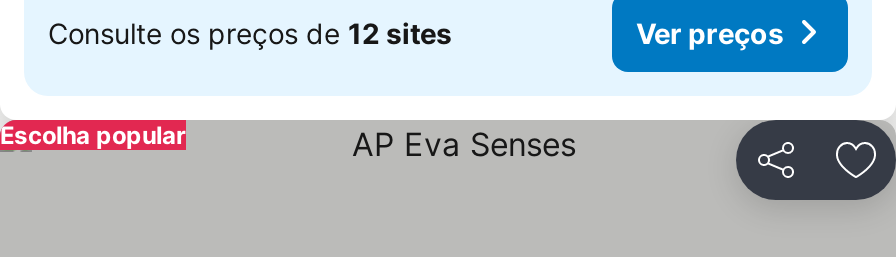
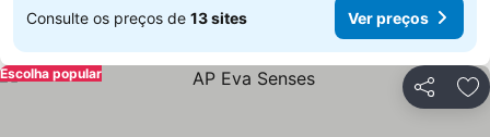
[48,15,452,49] Consulte os preços de 12 sites -> [26,8,247,27] Consulte os preços de 13 sites

